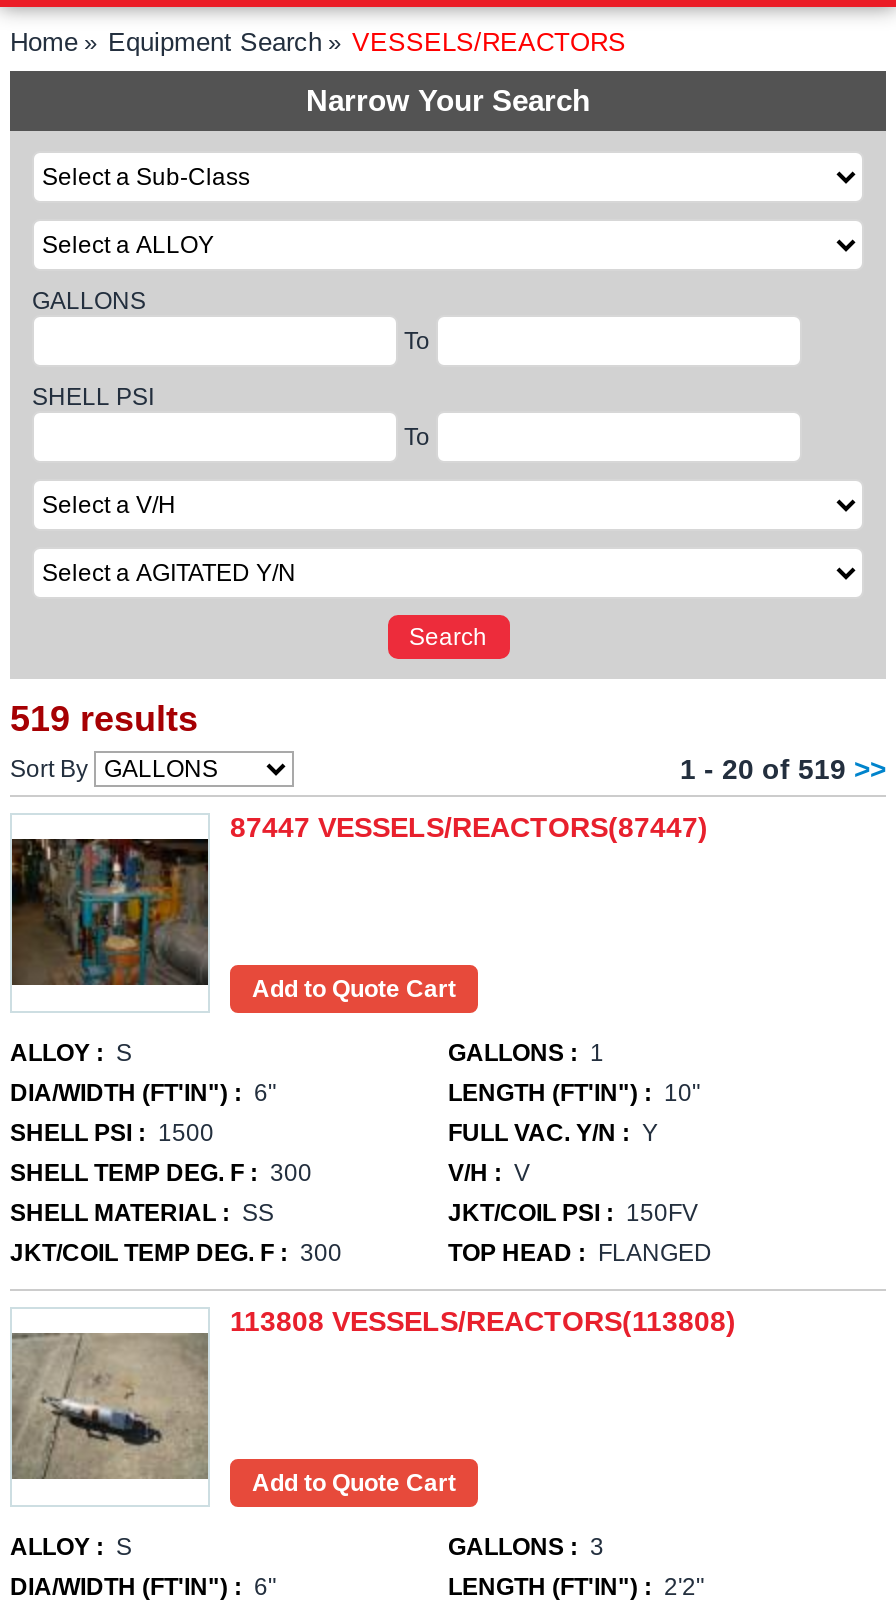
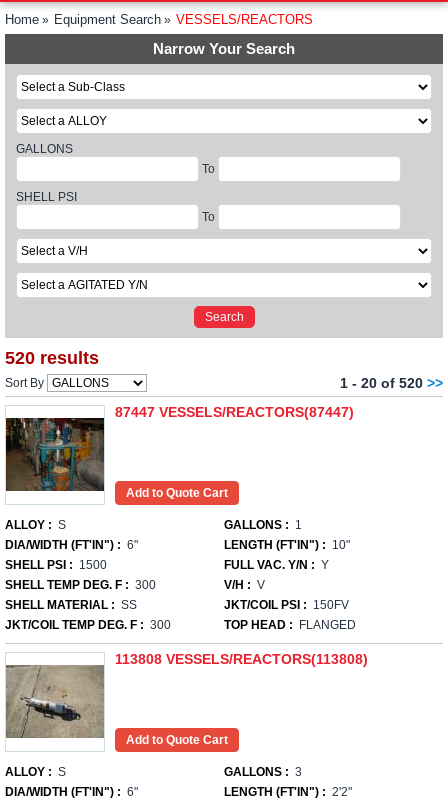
[10,699,198,739] 519 results -> [5,348,99,368] 520 results
[680,753,886,785] 1 - 20 of 519 >> -> [340,375,443,391] 1 - 20 of 520 >>

